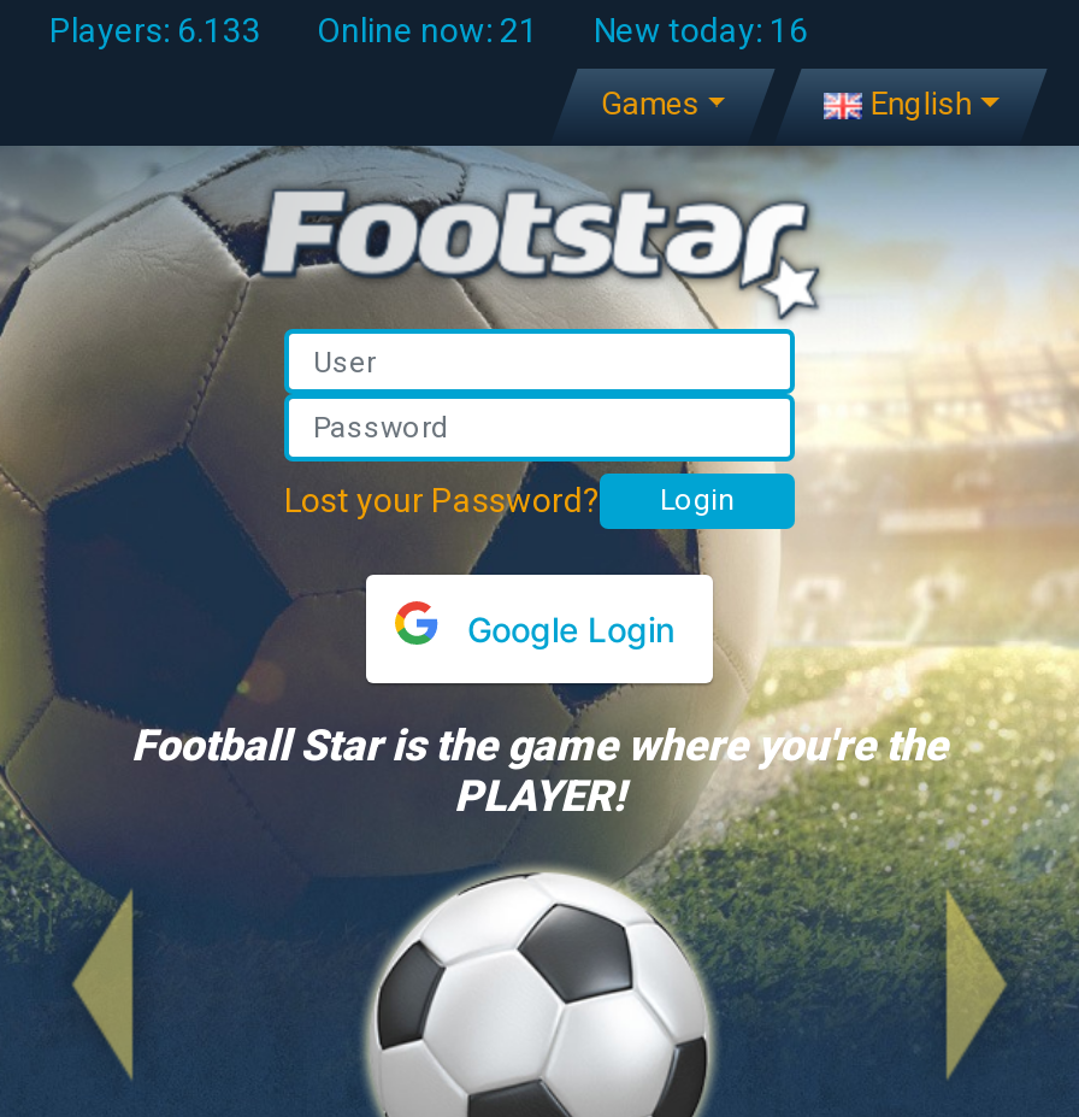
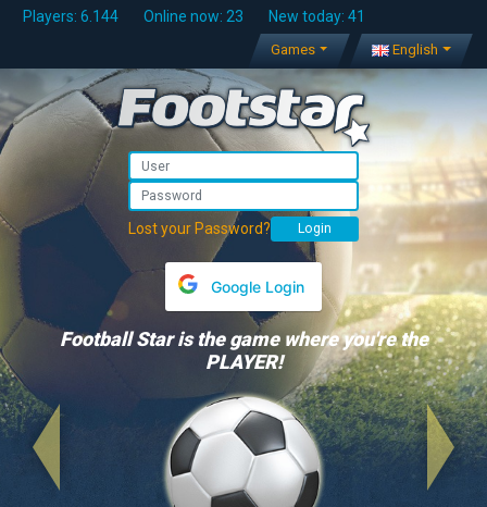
[49,11,261,49] Players: 6.133 -> [22,8,118,25] Players: 6.144
[317,11,538,49] Online now: 21 -> [143,8,243,25] Online now: 23
[594,11,808,49] New today: 16 -> [268,8,365,25] New today: 41

